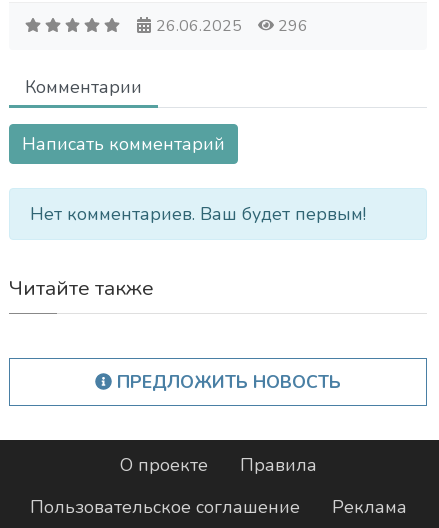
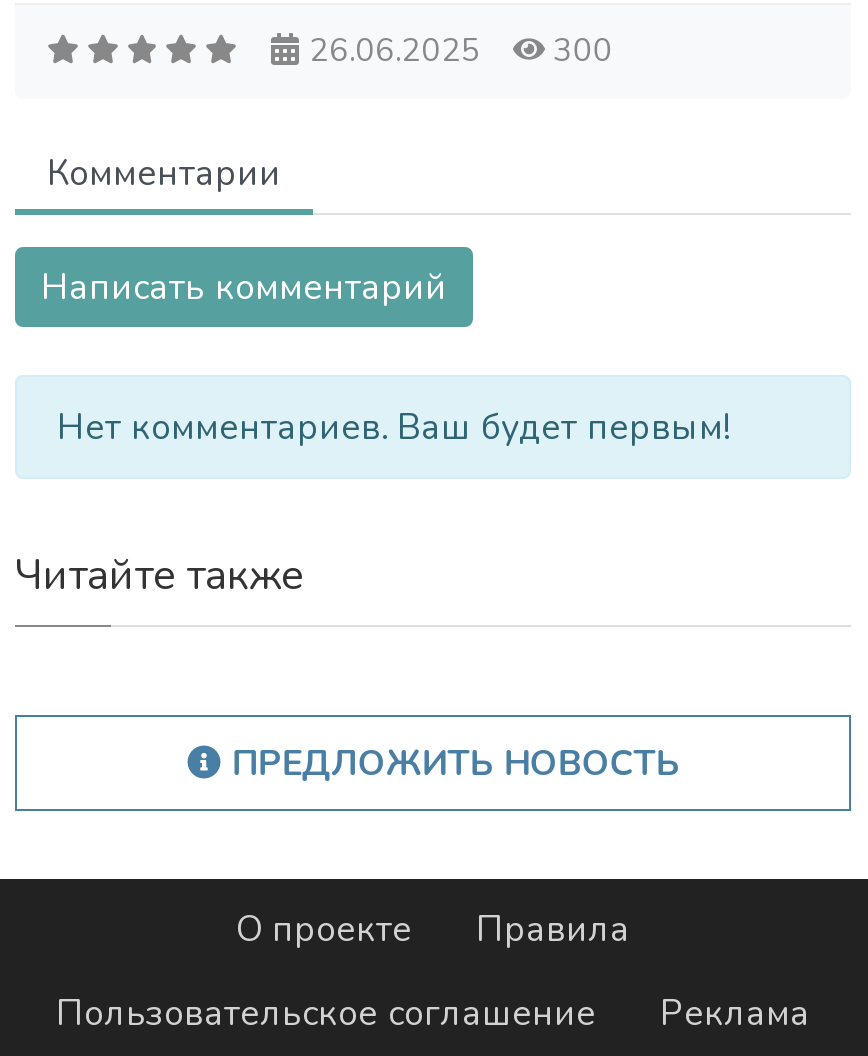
[156,15,308,37] 26.06.2025 296 -> [309,29,613,73] 26.06.2025 300

